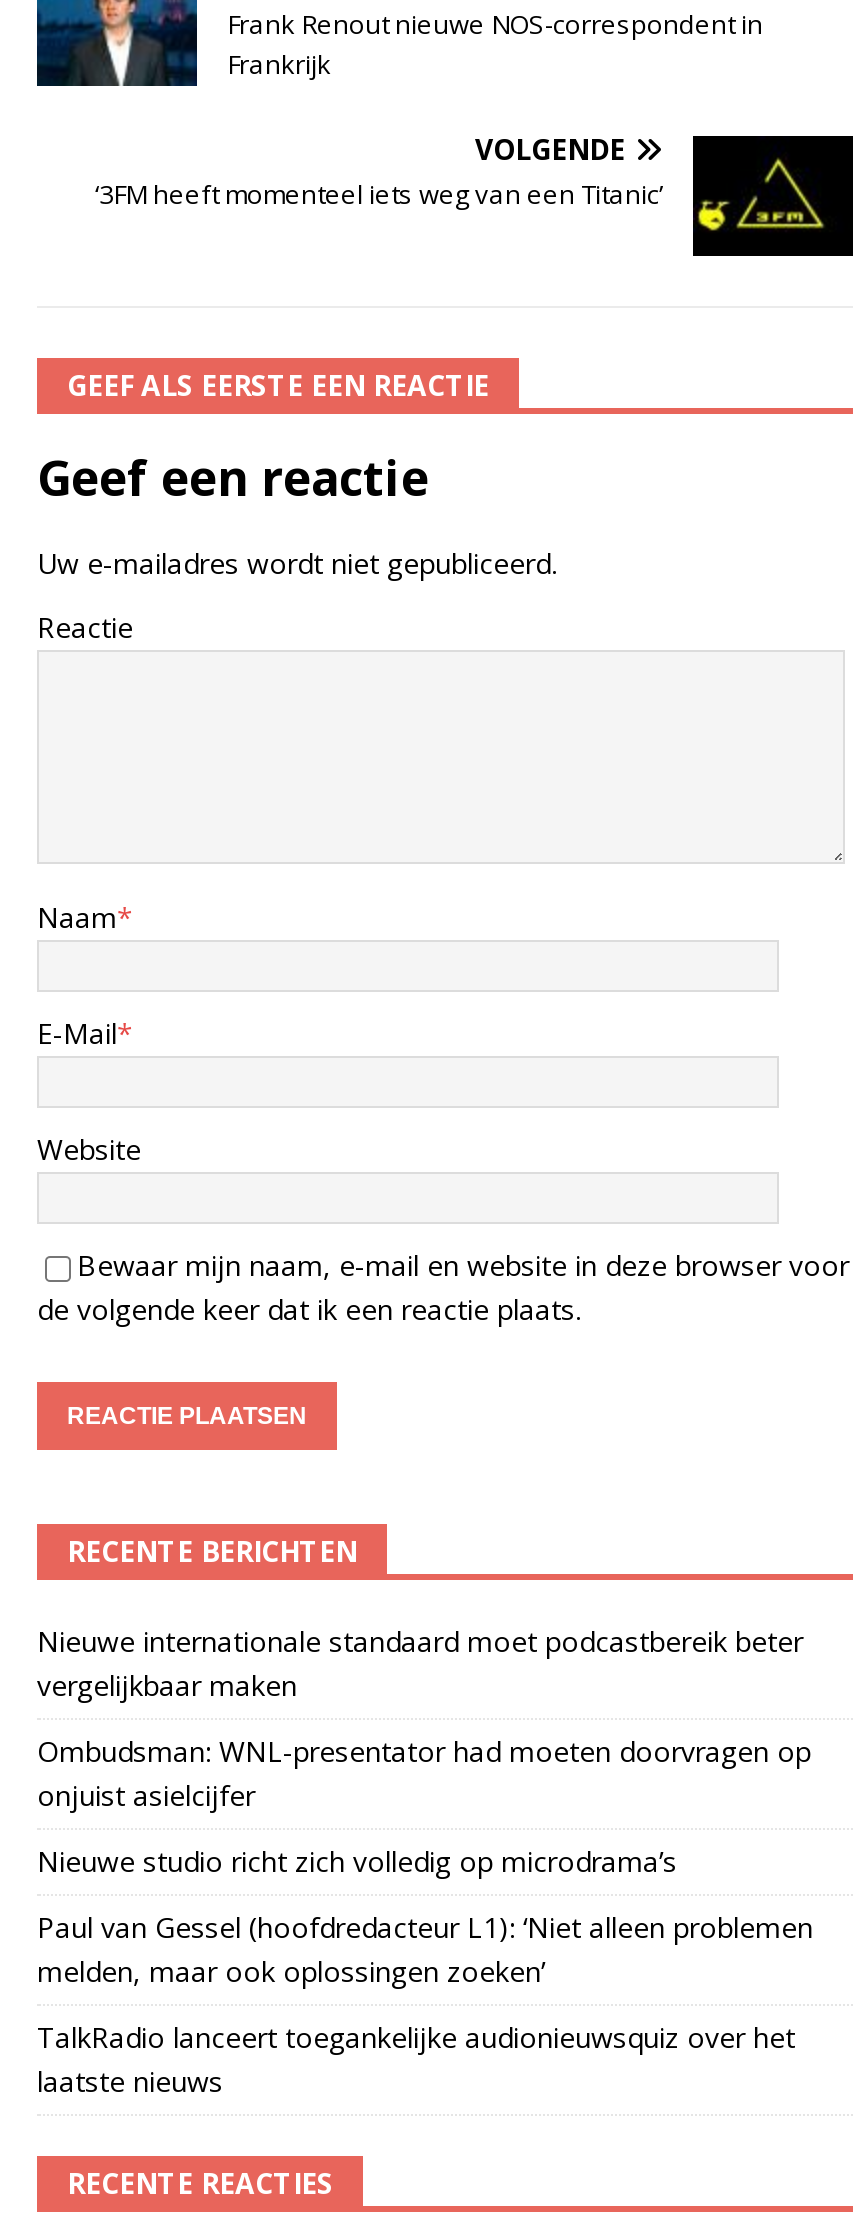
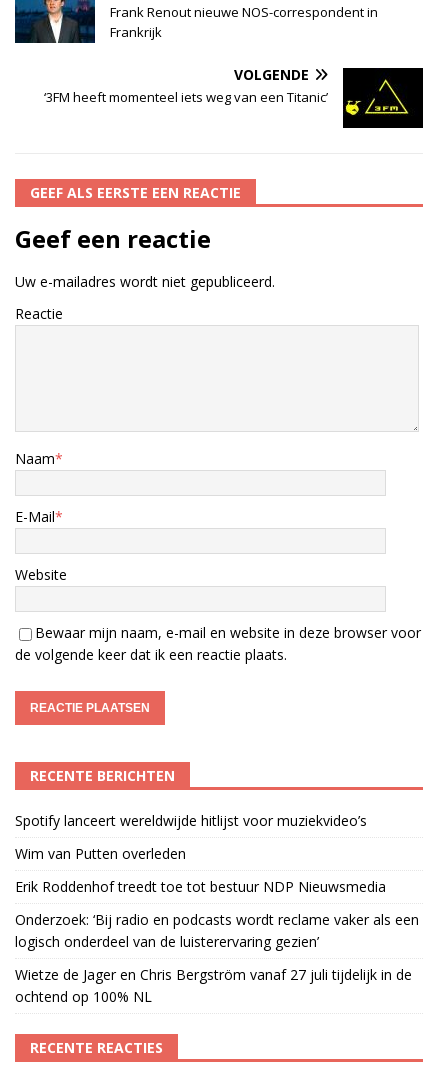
[37,1622,803,1704] Nieuwe internationale standaard moet podcastbereik beter | vergelijkbaar maken -> [15,811,367,830] Spotify lanceert wereldwijde hitlijst voor muziekvideo’s
[37,1732,811,1814] Ombudsman: WNL-presentator had moeten doorvragen op | onjuist asielcijfer -> [15,844,186,863] Wim van Putten overleden
[37,1842,677,1880] Nieuwe studio richt zich volledig op microdrama’s -> [15,877,386,896] Erik Roddenhof treedt toe tot bestuur NDP Nieuwsmedia
[37,1908,813,1990] Paul van Gessel (hoofdredacteur L1): ‘Niet alleen problemen | melden, maar ook oplossingen zoeken’ -> [15,910,419,951] Onderzoek: ‘Bij radio en podcasts wordt reclame vaker als een | logisch onderdeel van de luisterervaring gezien’
[37,2018,795,2100] TalkRadio lanceert toegankelijke audionieuwsquiz over het | laatste nieuws -> [15,965,412,1006] Wietze de Jager en Chris Bergström vanaf 27 juli tijdelijk in de | ochtend op 100% NL

